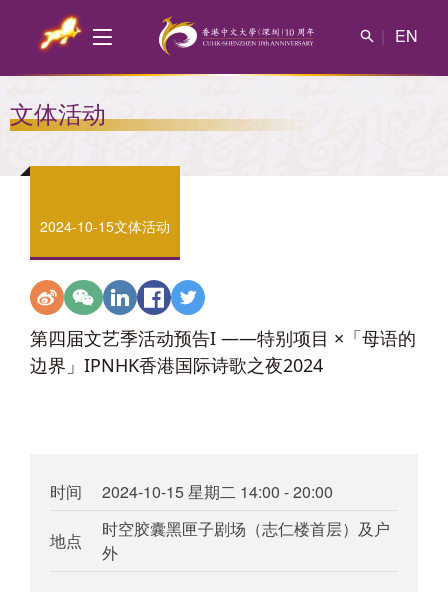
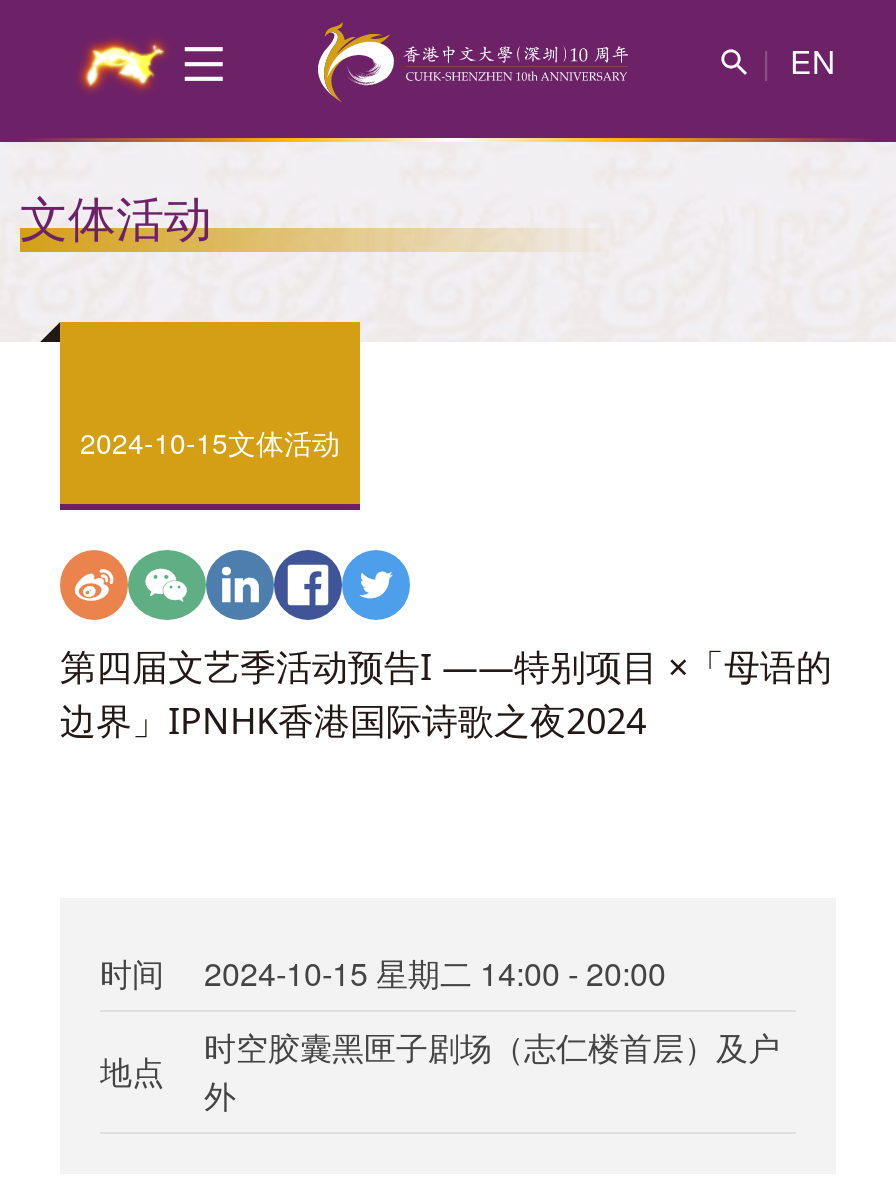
[40,14,79,50] [image] -> [82,22,156,90] [image]

